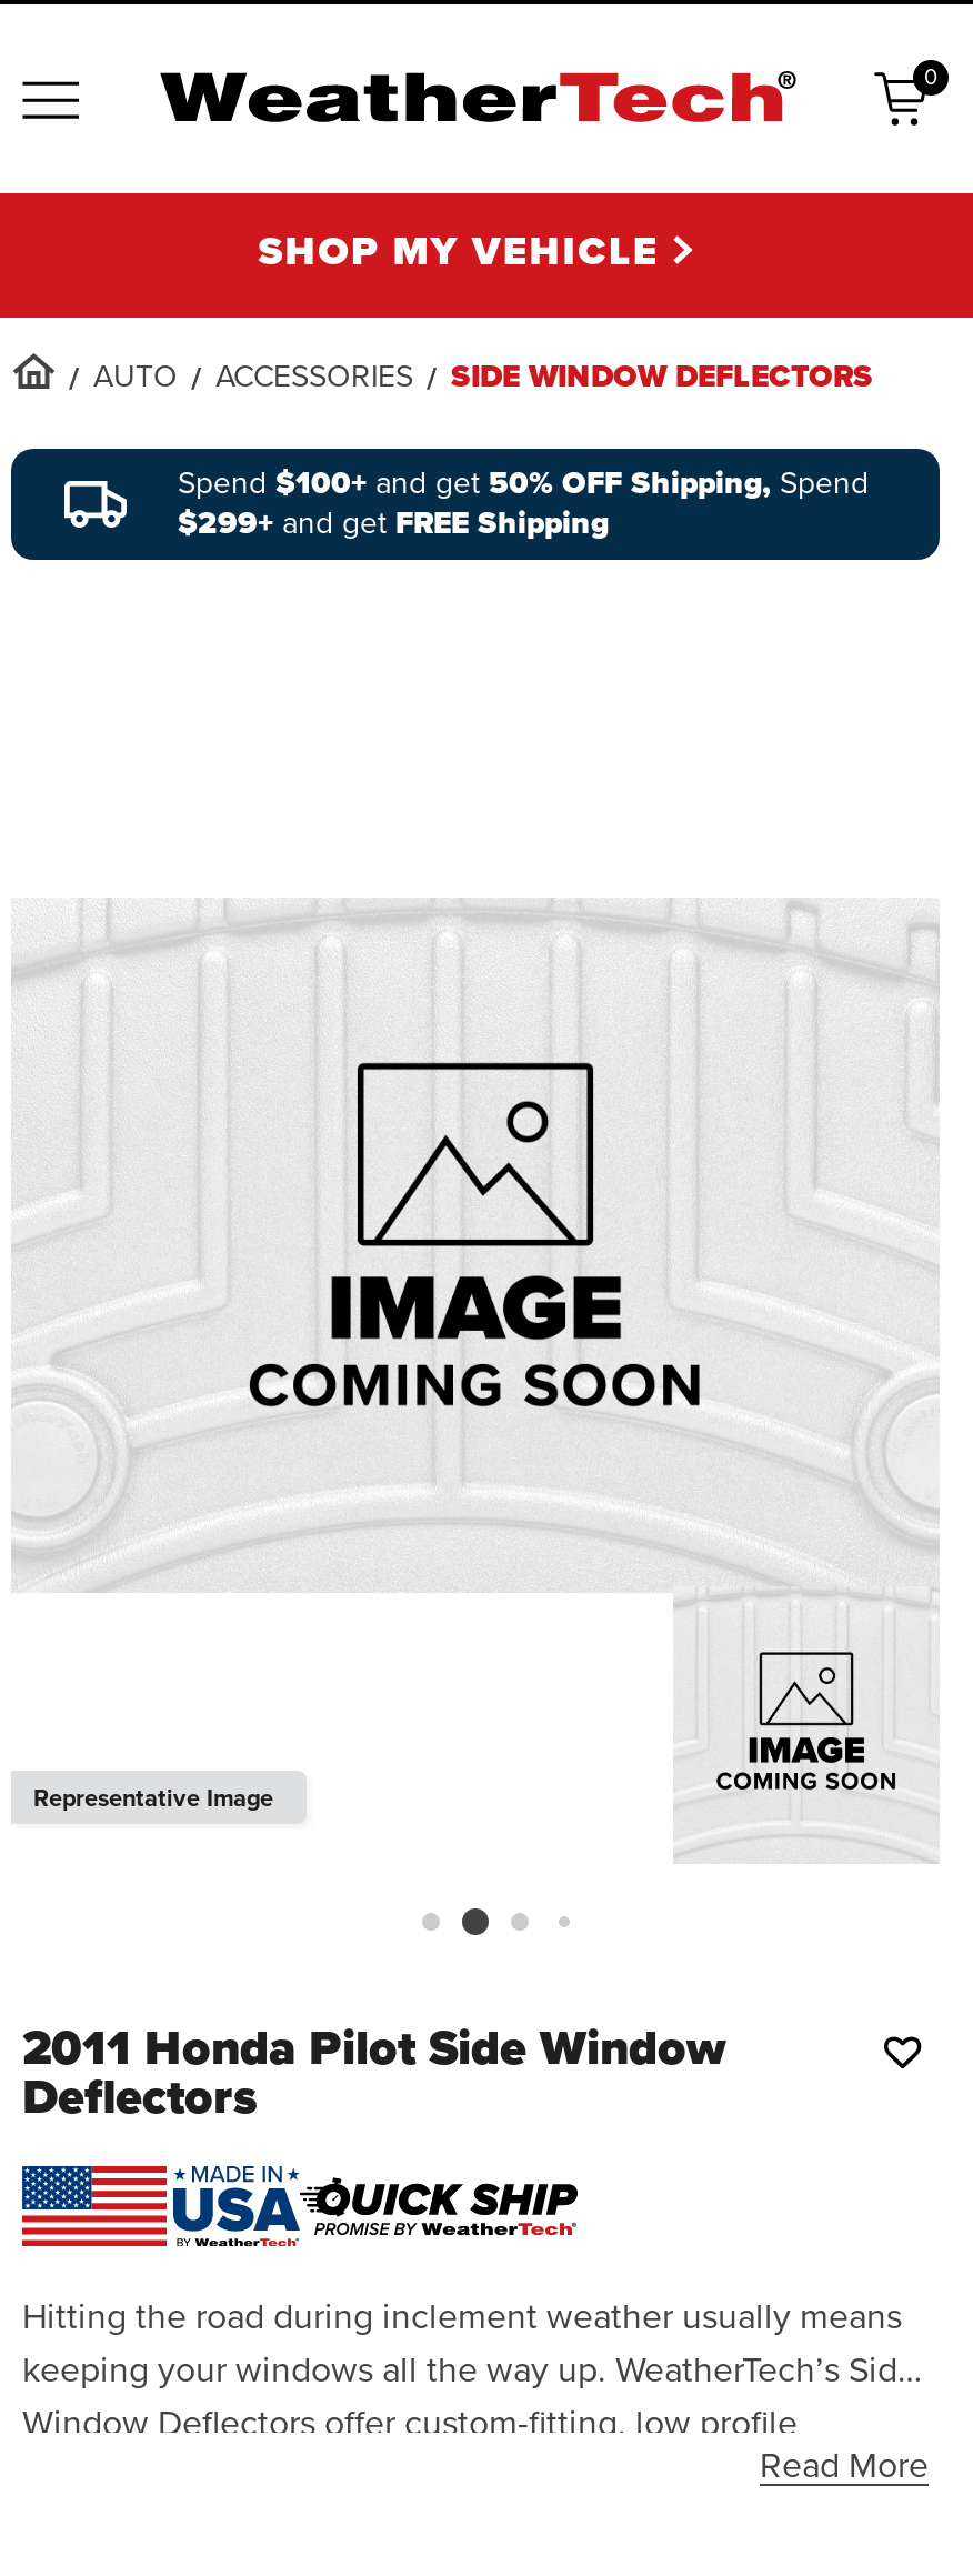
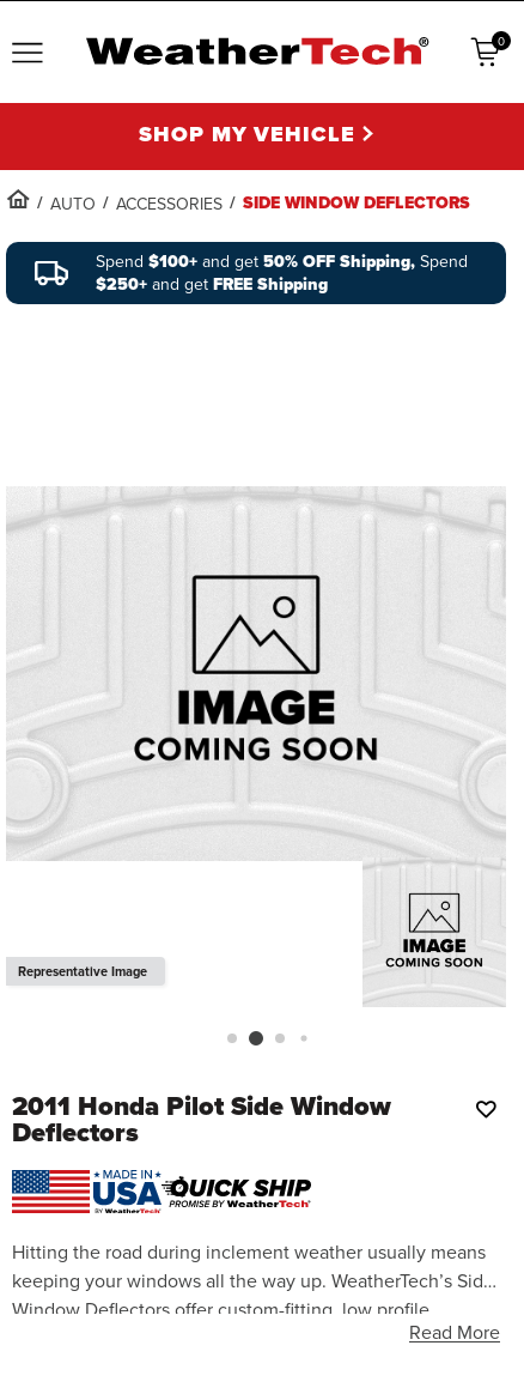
[178,500,609,547] $299+ and get FREE Shipping -> [96,272,328,297] $250+ and get FREE Shipping

